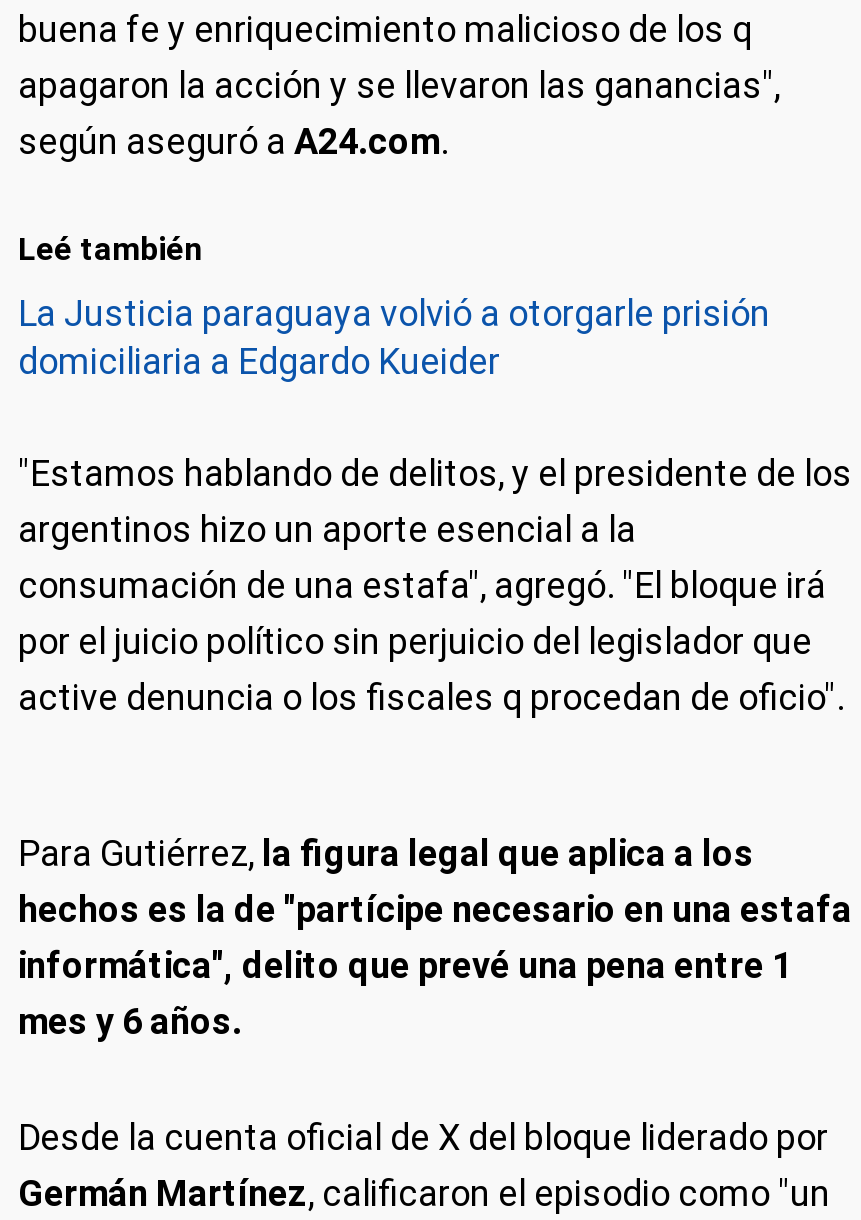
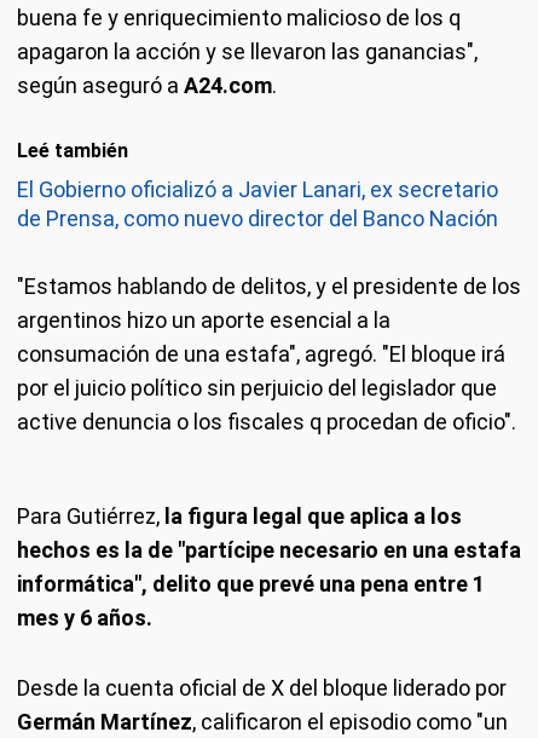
[18,292,770,382] La Justicia paraguaya volvió a otorgarle prisión | domiciliaria a Edgardo Kueider -> [17,176,498,231] El Gobierno oficializó a Javier Lanari, ex secretario | de Prensa, como nuevo director del Banco Nación

